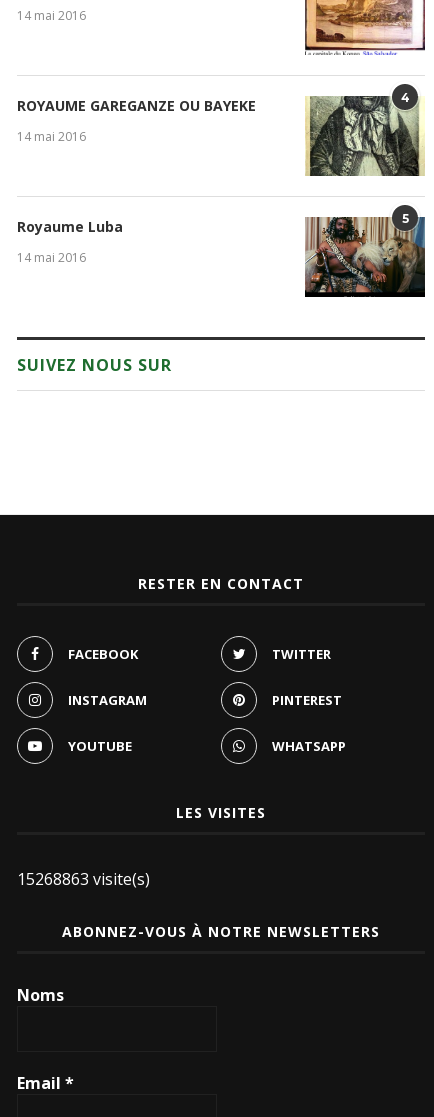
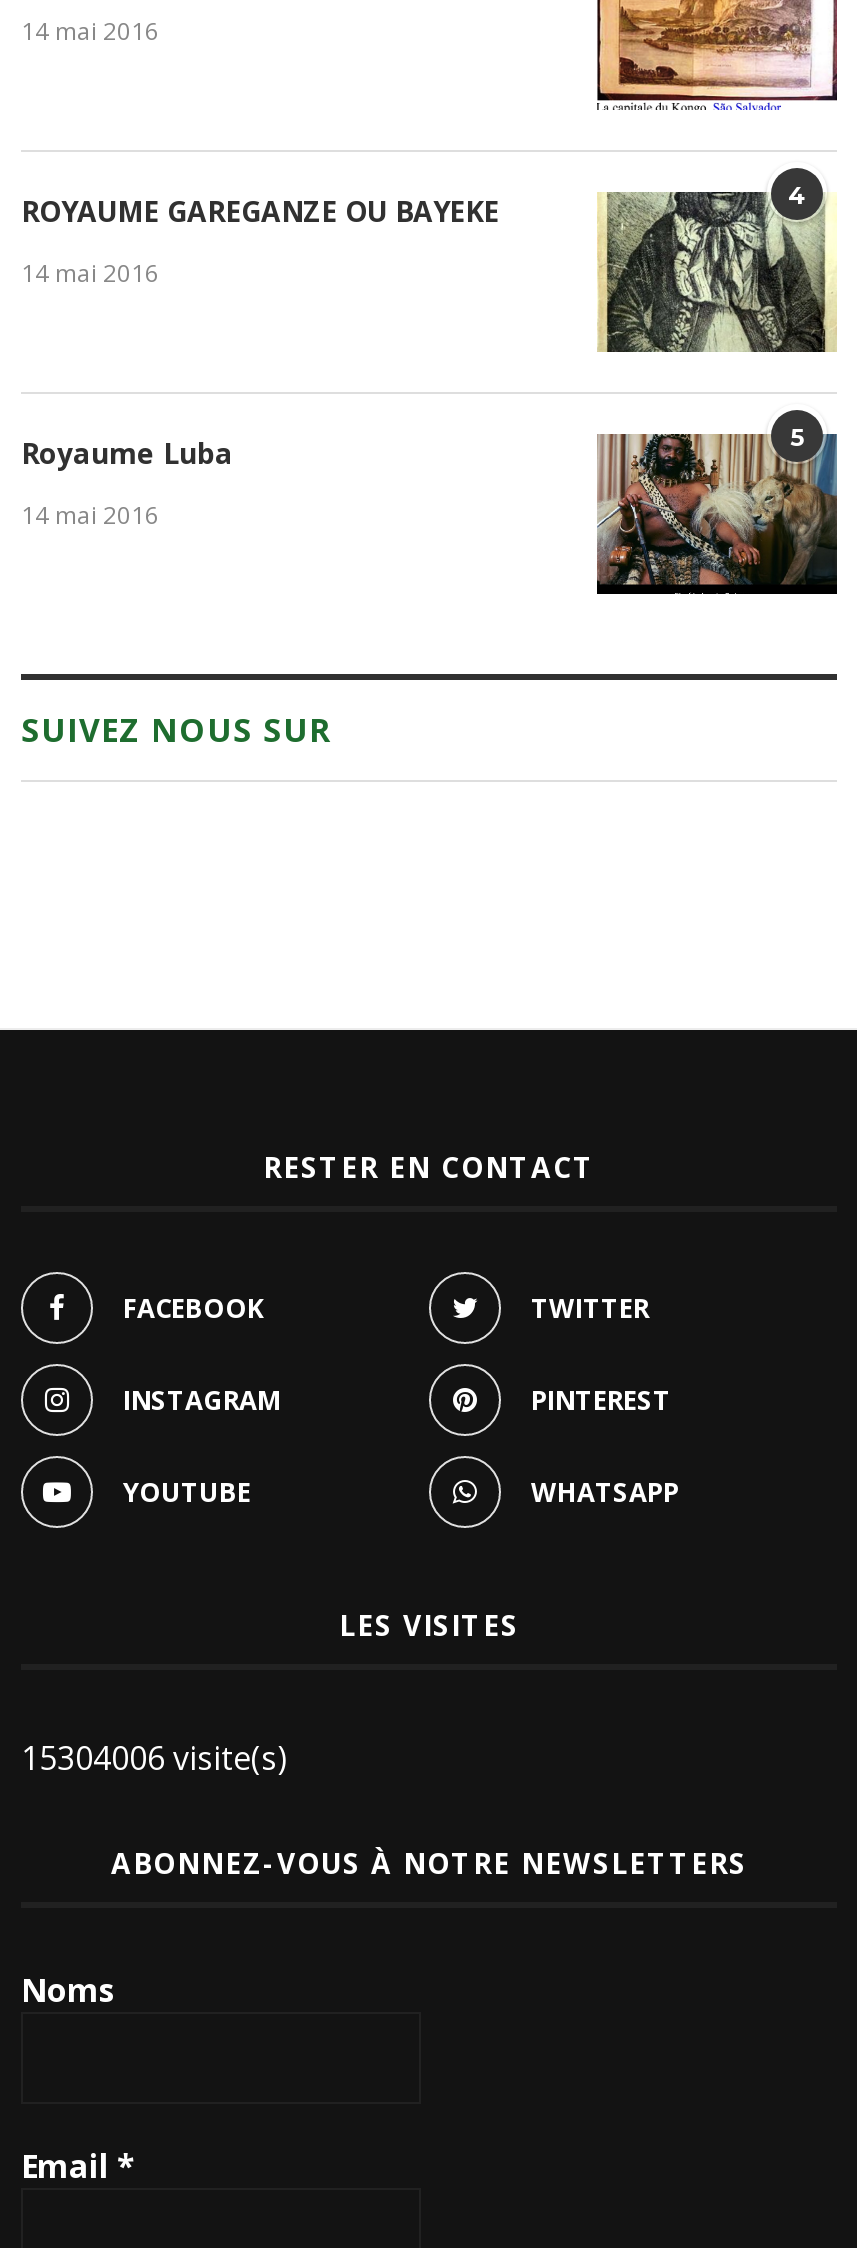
[17,868,150,890] 15268863 visite(s) -> [21,1736,287,1780] 15304006 visite(s)

